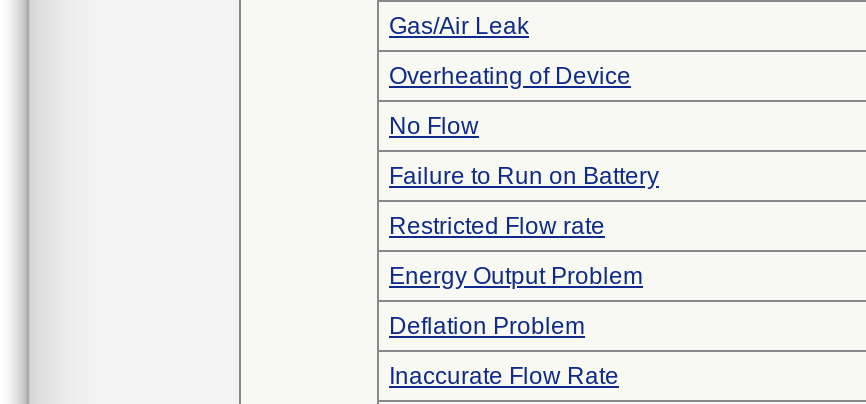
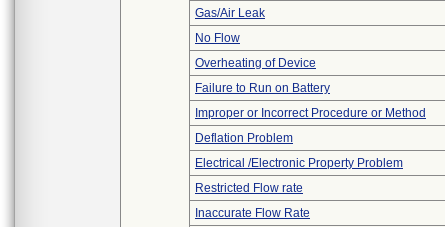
moved [389,62,631,90] -> [195,56,316,70]: Overheating of Device
moved [389,112,479,140] -> [195,31,240,45]: No Flow
moved [389,212,605,240] -> [195,181,303,195]: Restricted Flow rate
[389,262,643,290] Energy Output Problem -> [195,106,426,120] Improper or Incorrect Procedure or Method
moved [389,312,585,340] -> [195,131,293,145]: Deflation Problem
none -> [195,156,403,170] Electrical /Electronic Property Problem

